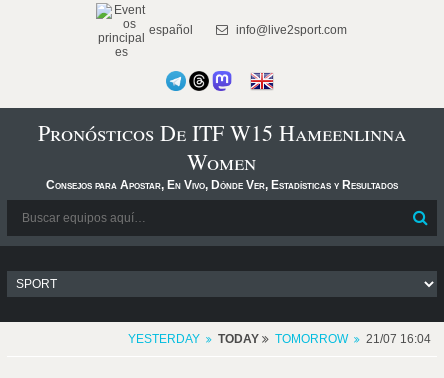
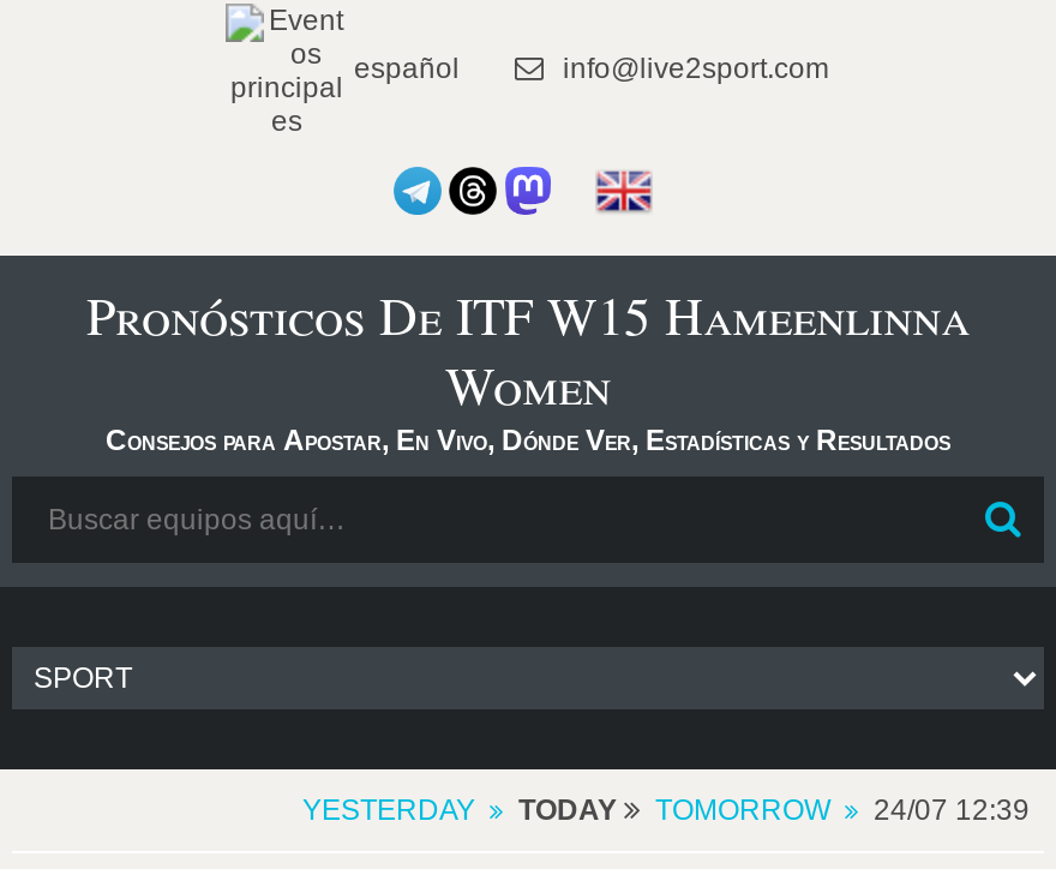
[128,332,431,346] YESTERDAY TODAY TOMORROW 21/07 16:04 -> [302,793,1030,827] YESTERDAY TODAY TOMORROW 24/07 12:39

